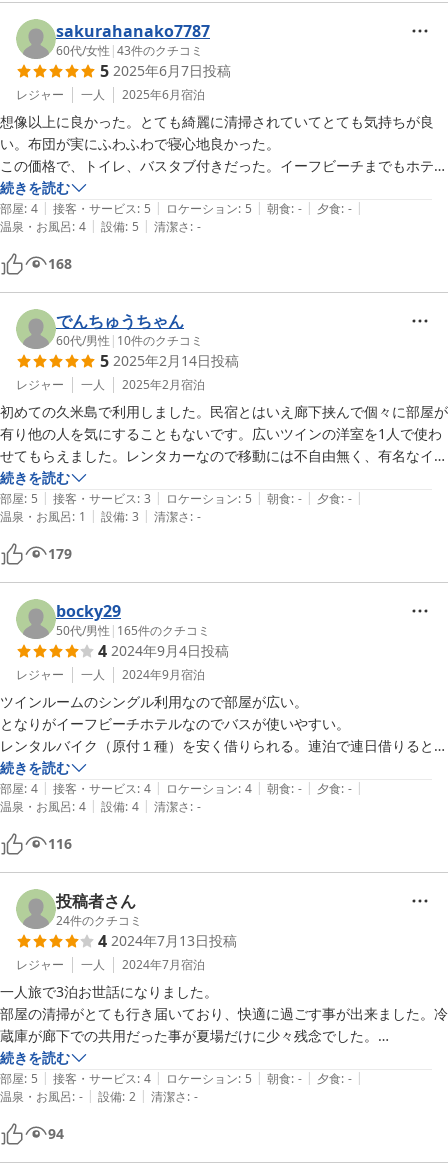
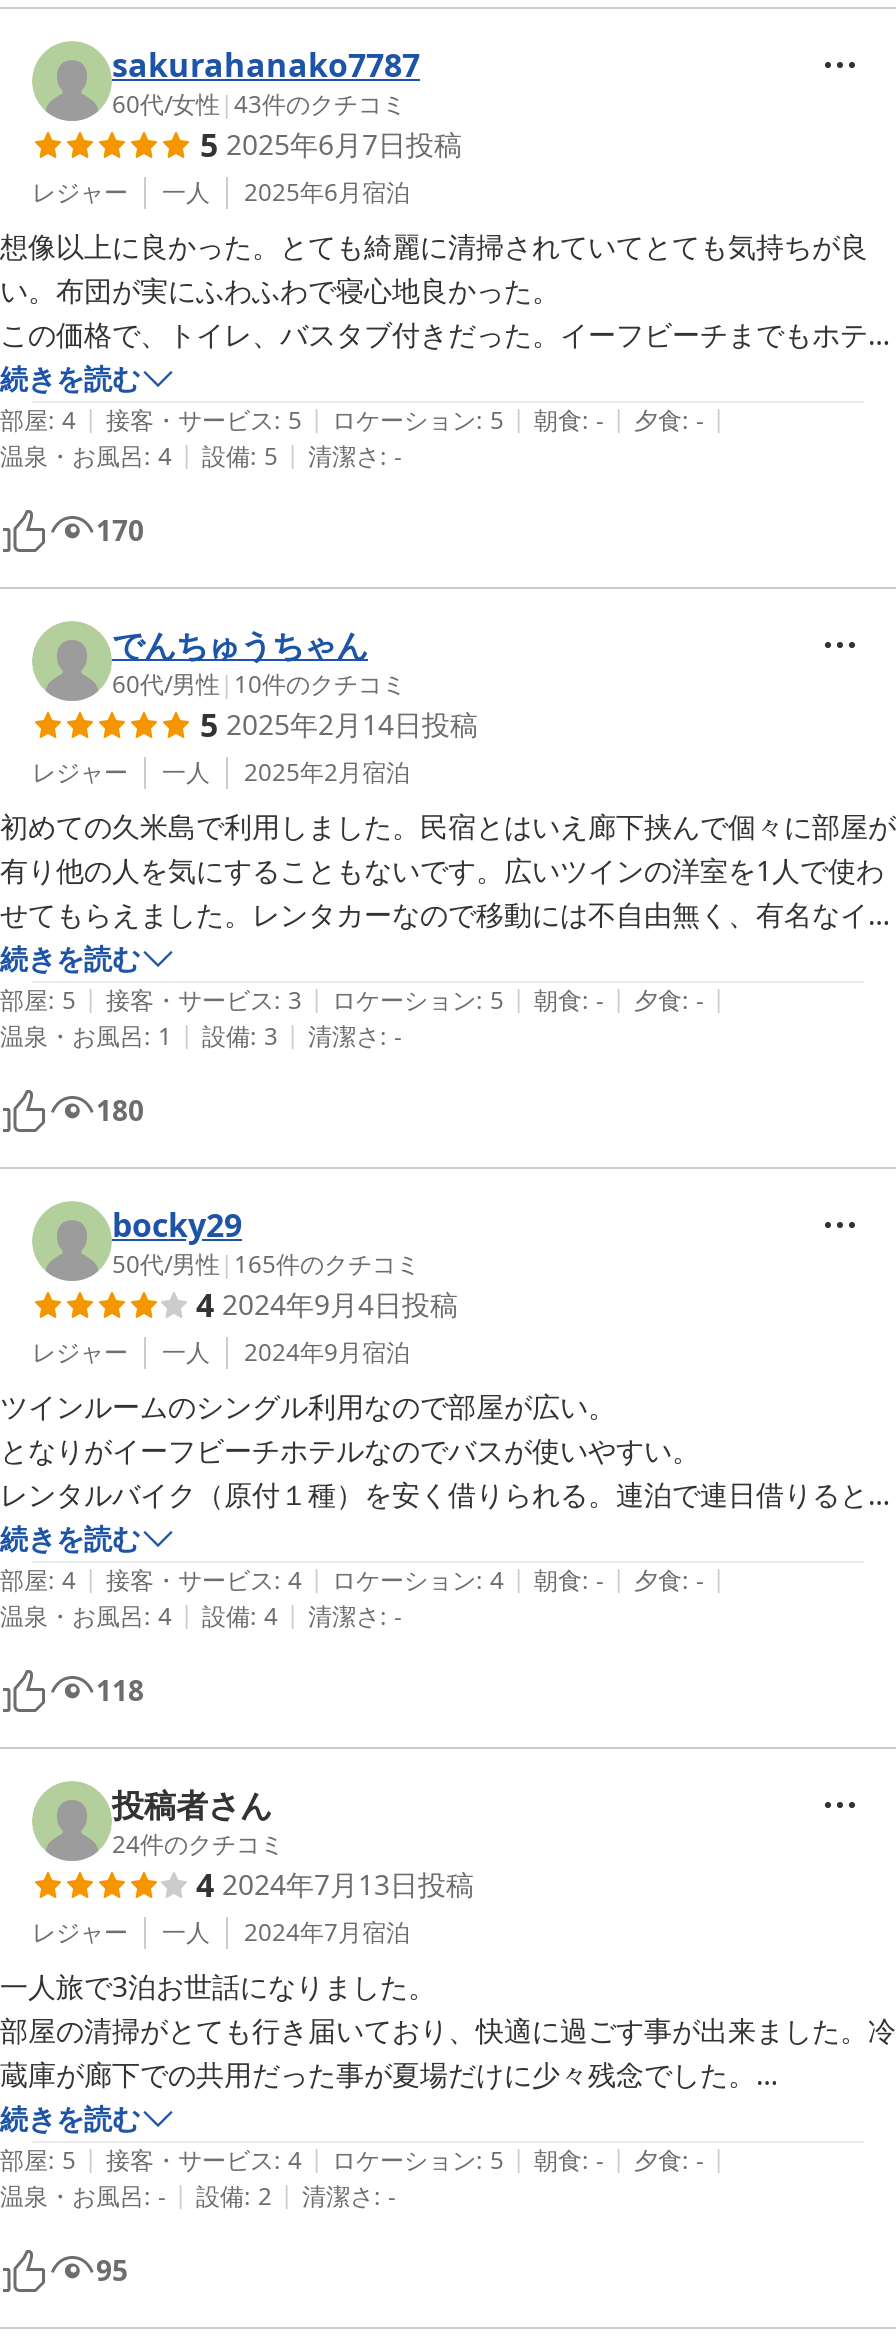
[48,254,72,273] 168 -> [96,511,144,549] 170
[48,544,72,563] 179 -> [96,1091,144,1129] 180
[48,834,72,853] 116 -> [96,1671,144,1709] 118
[48,1124,64,1143] 94 -> [96,2251,128,2289] 95

